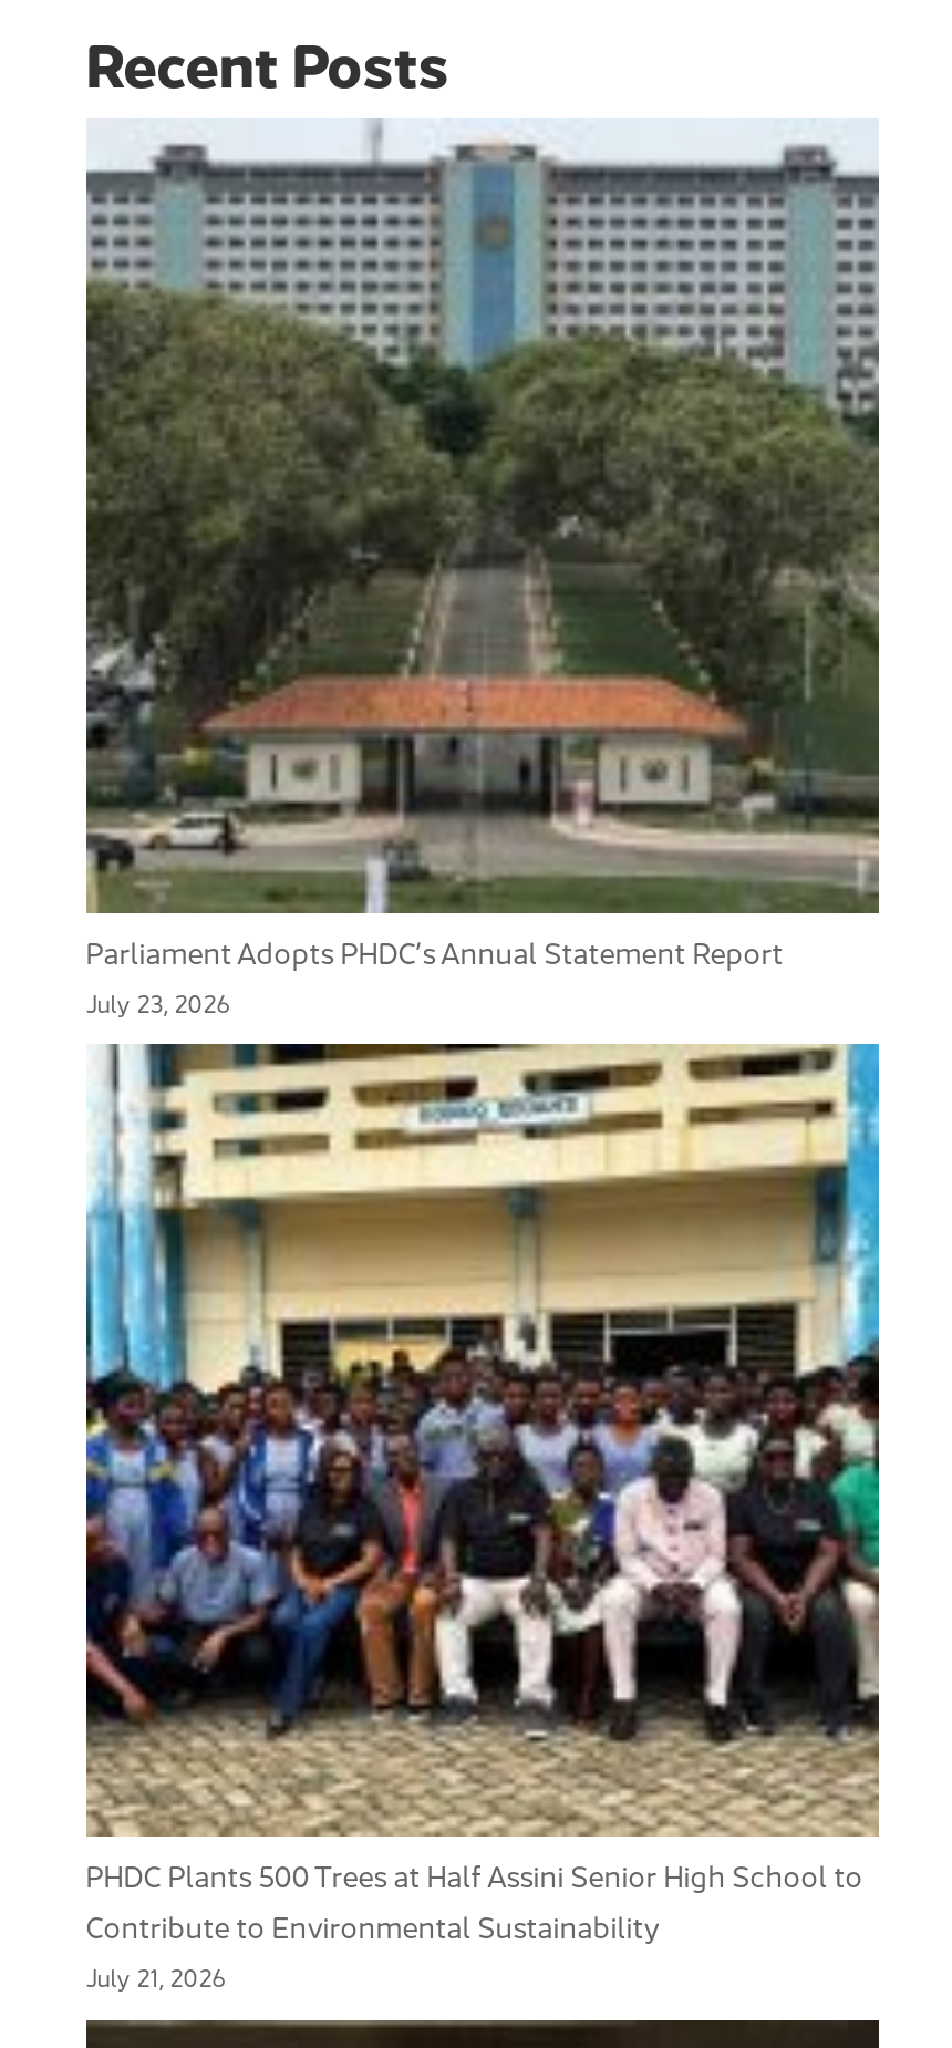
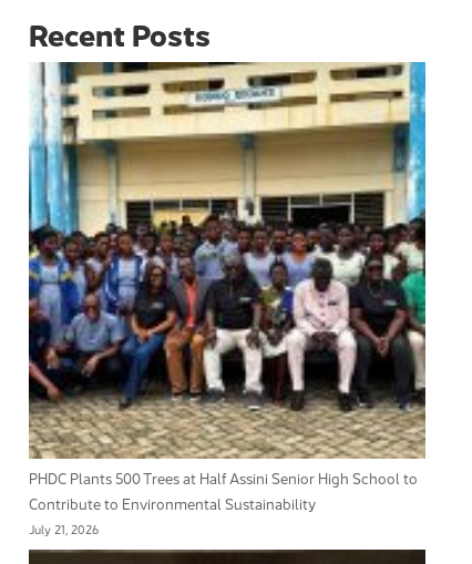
[84,120,881,1016] [image] | Parliament Adopts PHDC’s Annual Statement Report | July 23, 2026 -> none

